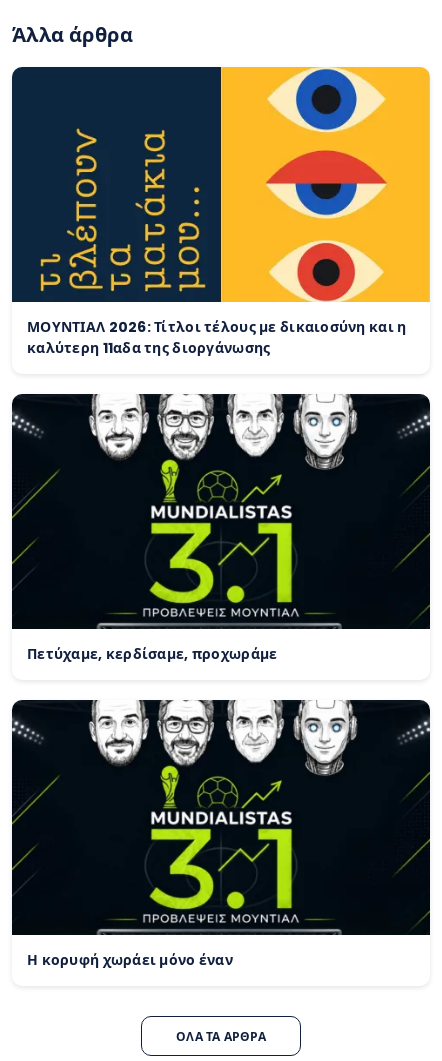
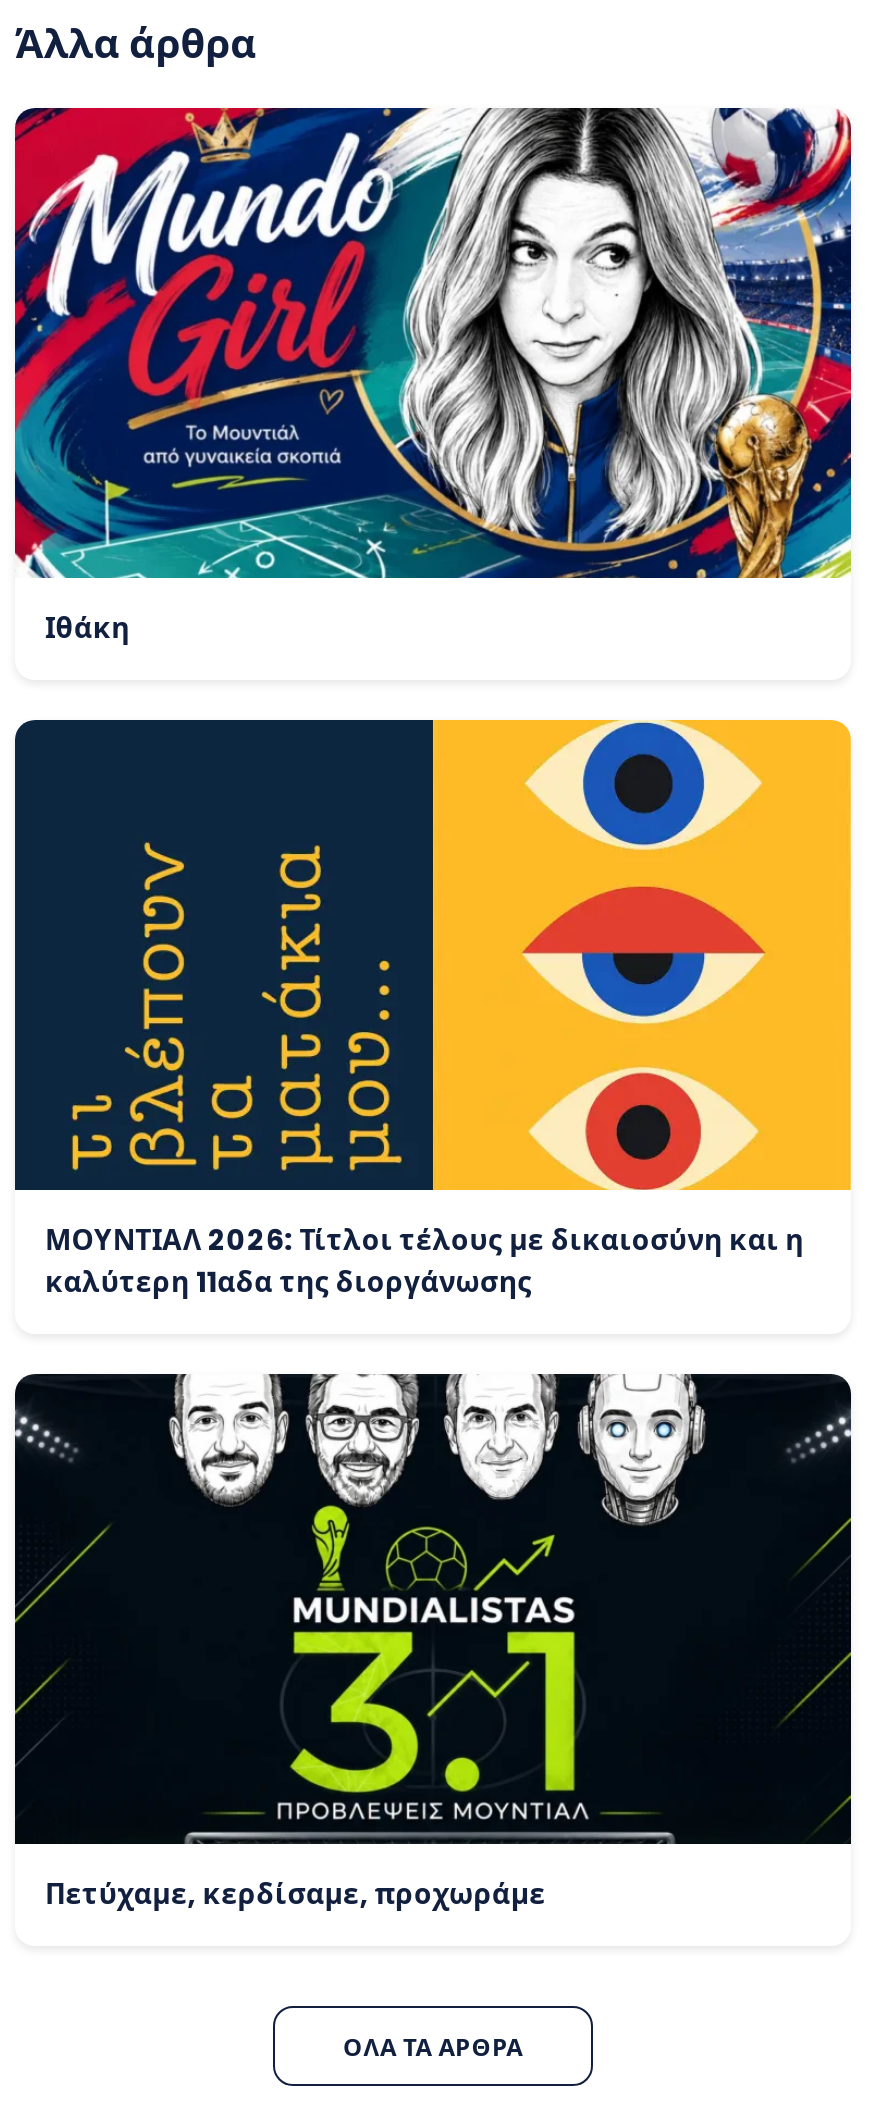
none -> [13,106,853,648] [image] | Ιθάκη
moved [267,66,376,135] -> [525,718,743,856]: [image]
moved [27,132,406,664] -> [45,850,804,1914]: [image] | ΜΟΥΝΤΙΑΛ 2026: Τίτλοι τέλους με δικαιοσύνη και η | Πετύχαμε, κερδίσαμε, προχωράμε
[27,950,233,970] Η κορυφή χωράει μόνο έναν -> none

